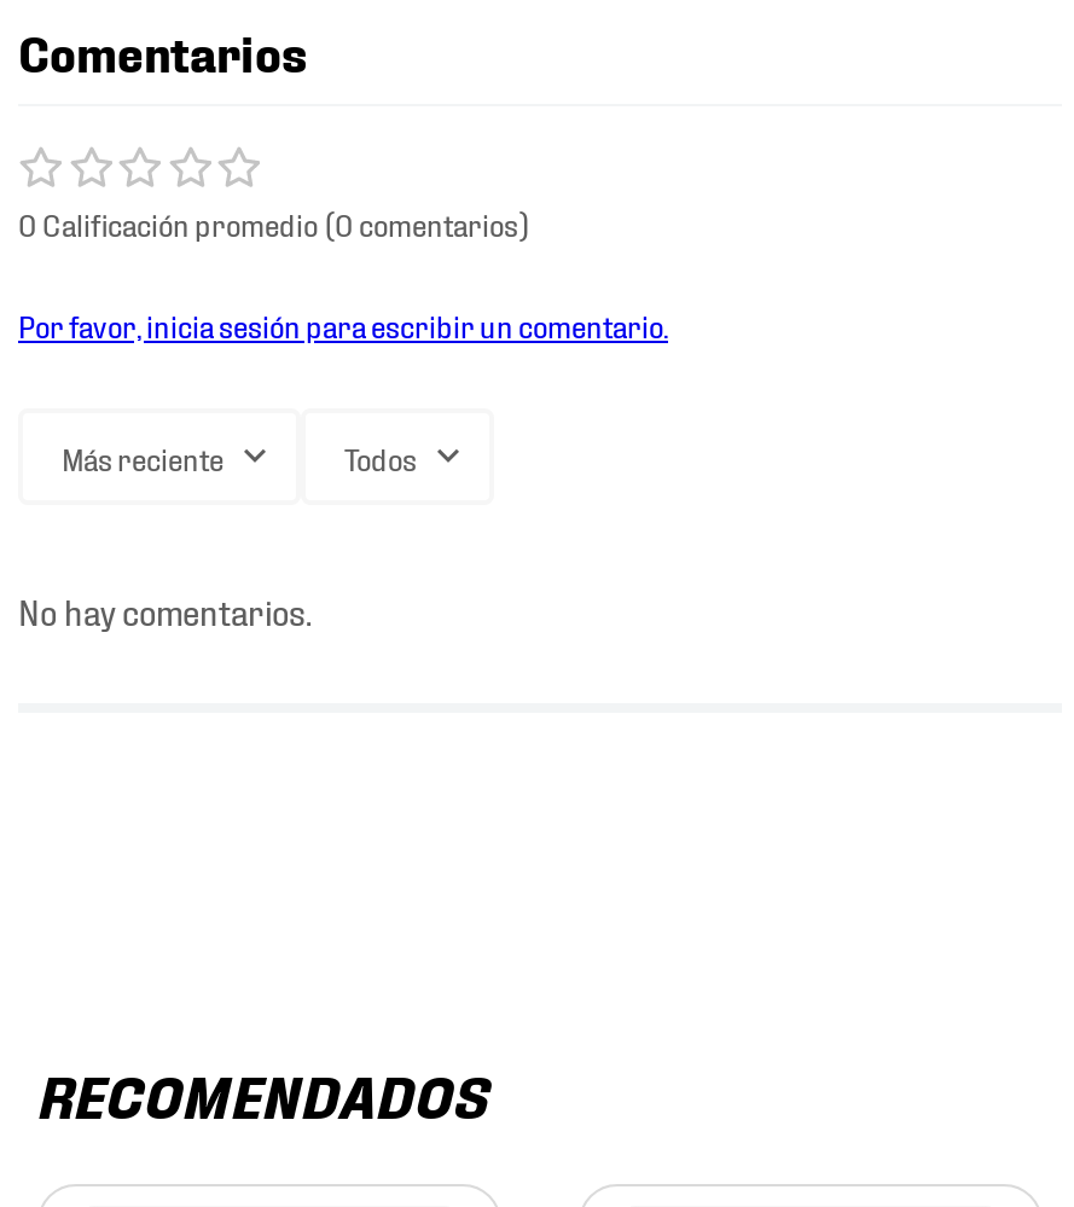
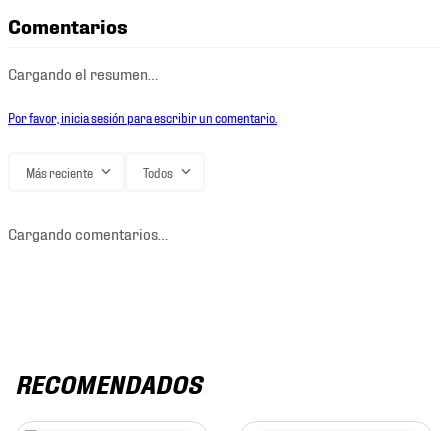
[18,202,528,241] 0 Calificación promedio (0 comentarios) -> [8,63,158,82] Cargando el resumen…
[18,586,313,630] No hay comentarios. -> [8,223,168,242] Cargando comentarios…

